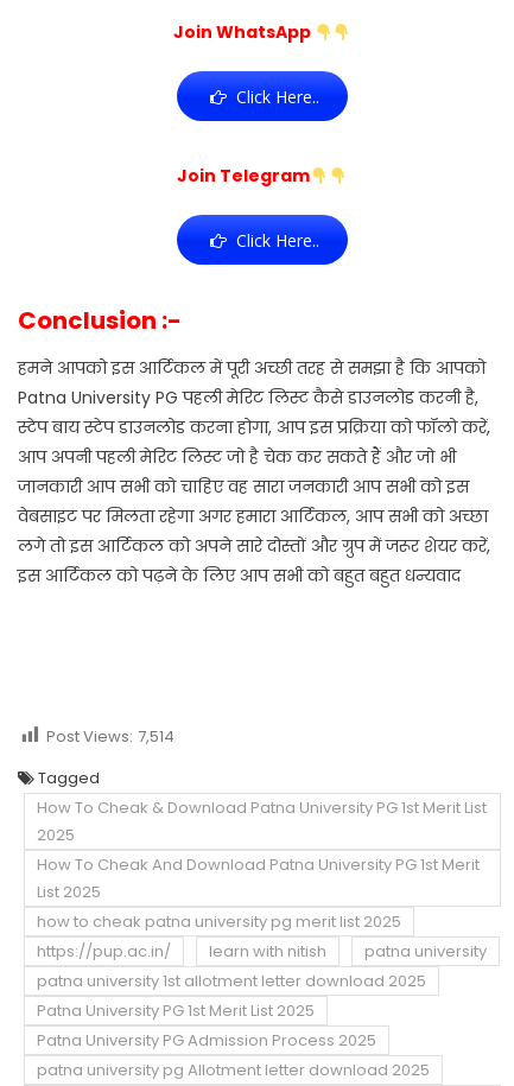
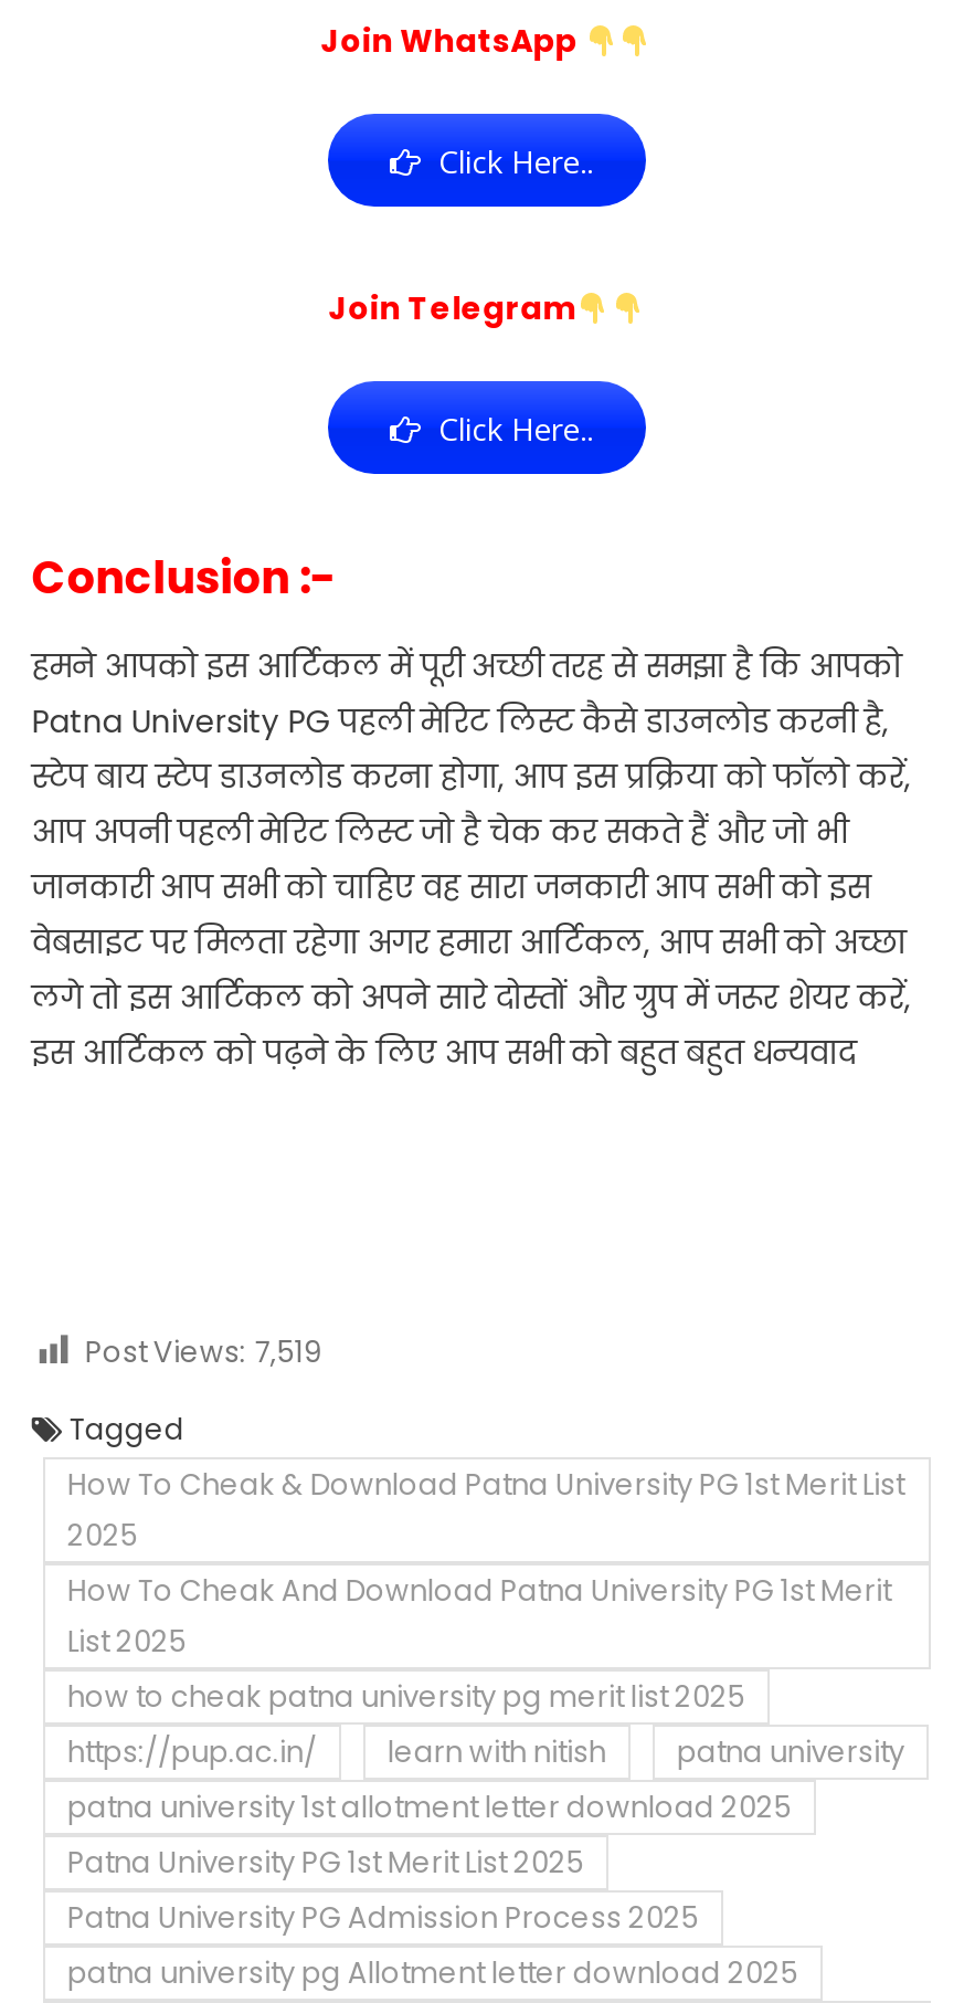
[46,726,174,748] Post Views: 7,514 -> [85,1332,321,1374] Post Views: 7,519

